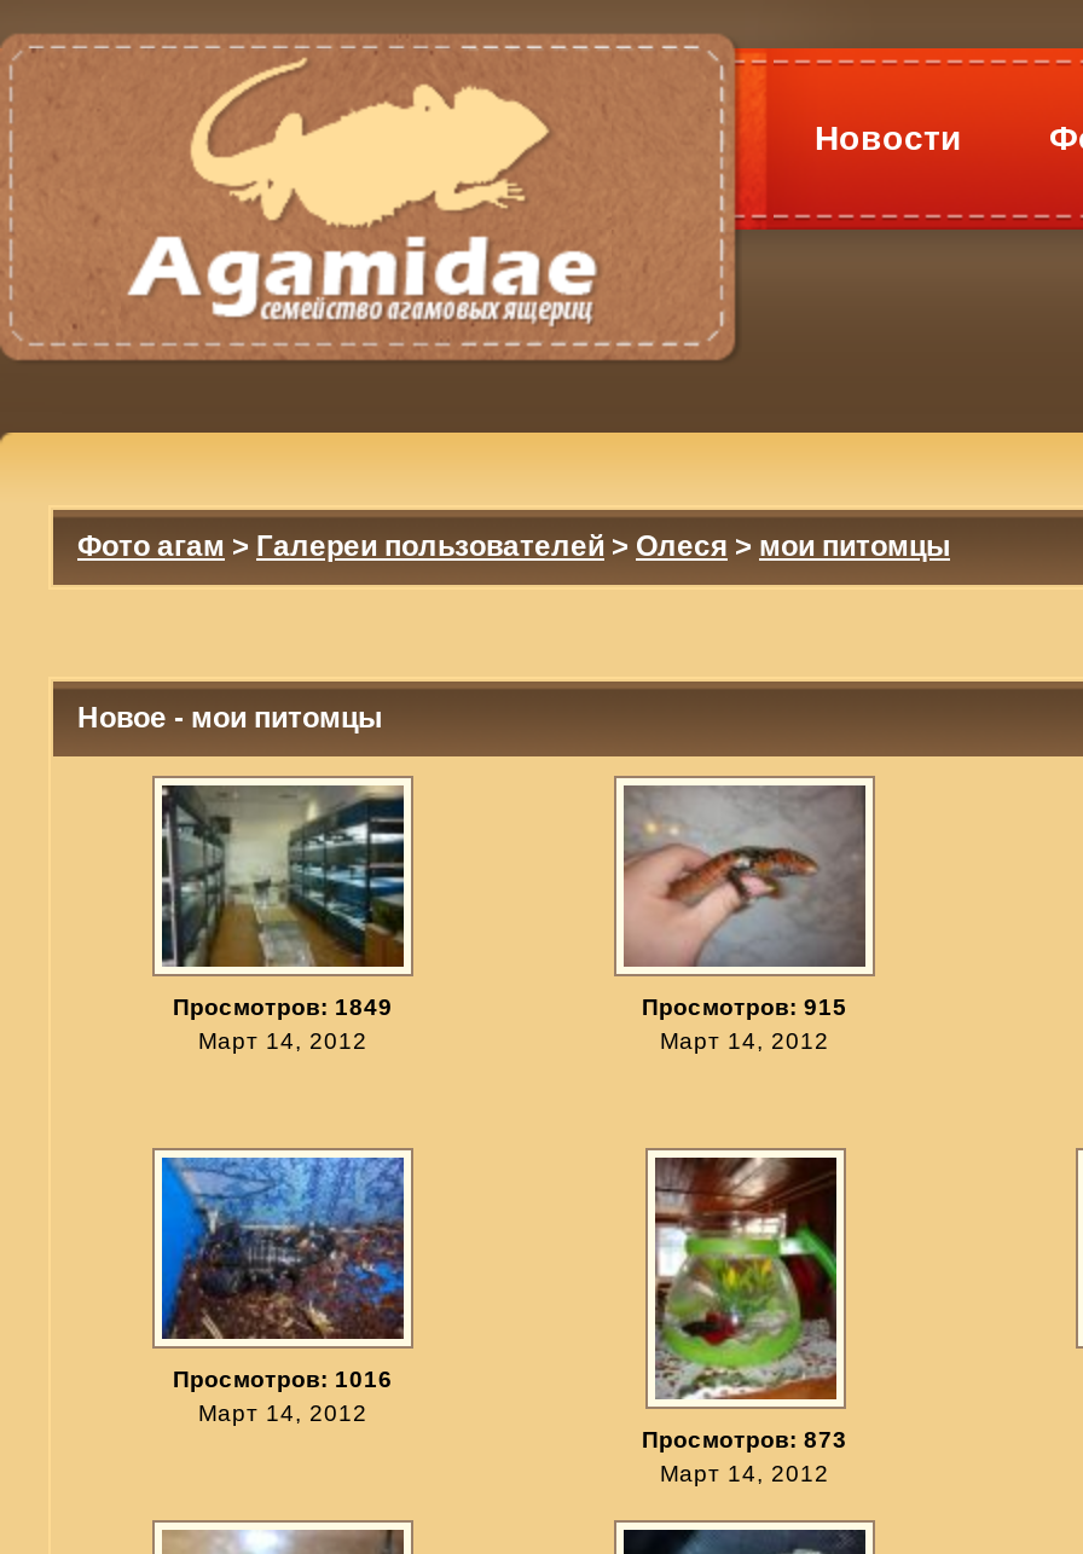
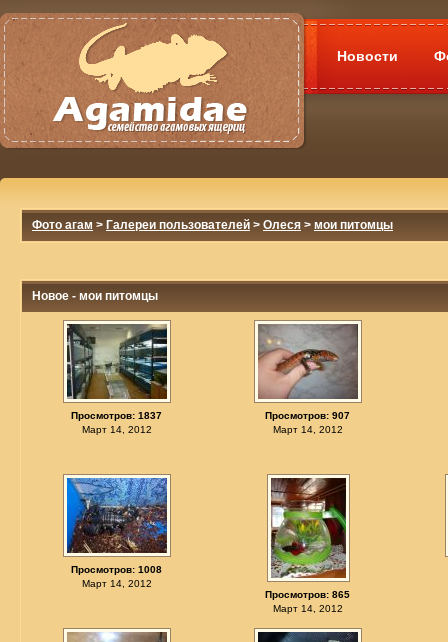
[173,993,393,1020] Просмотров: 1849 -> [71,410,162,421] Просмотров: 1837
[642,993,847,1020] Просмотров: 915 -> [265,410,350,421] Просмотров: 907
[173,1365,393,1392] Просмотров: 1016 -> [71,564,162,575] Просмотров: 1008
[642,1426,847,1452] Просмотров: 873 -> [265,589,350,600] Просмотров: 865

